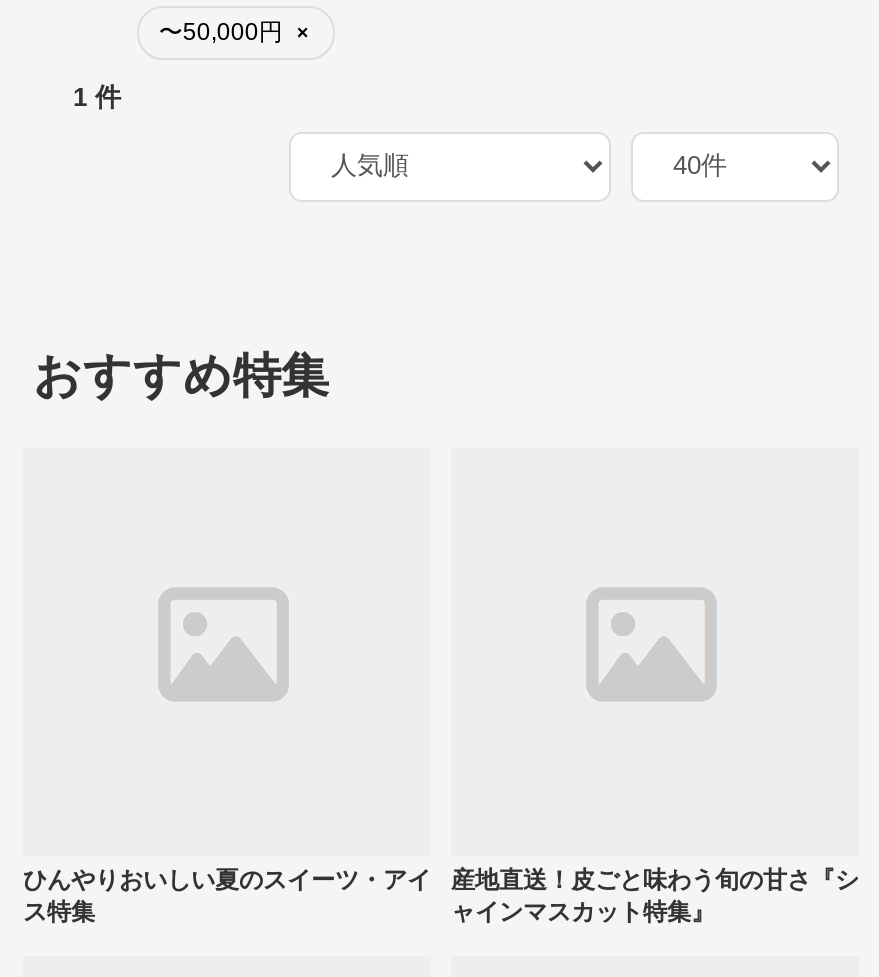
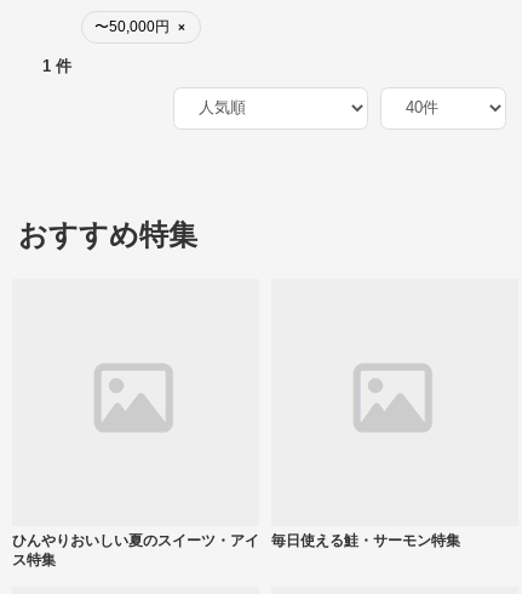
[451,865,859,925] 産地直送！皮ごと味わう旬の甘さ『シ | ャインマスカット特集』 -> [271,532,460,549] 毎日使える鮭・サーモン特集

